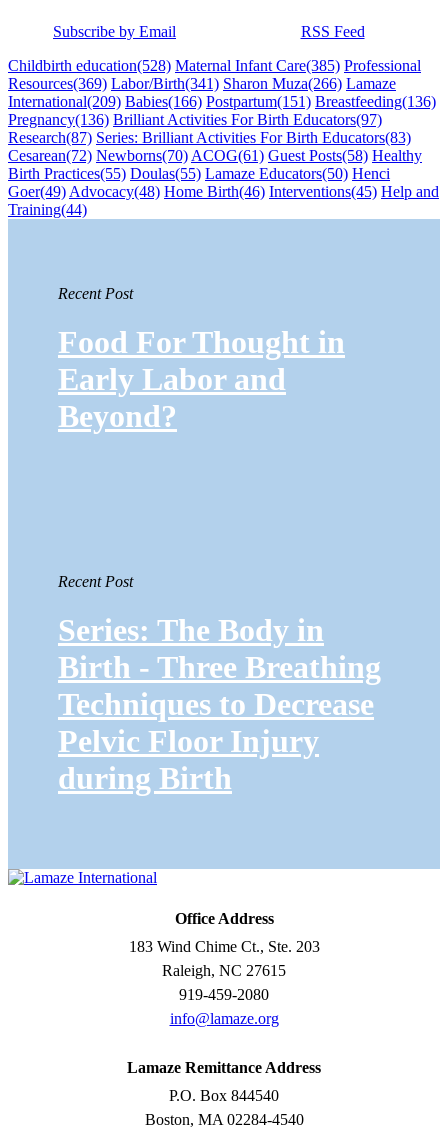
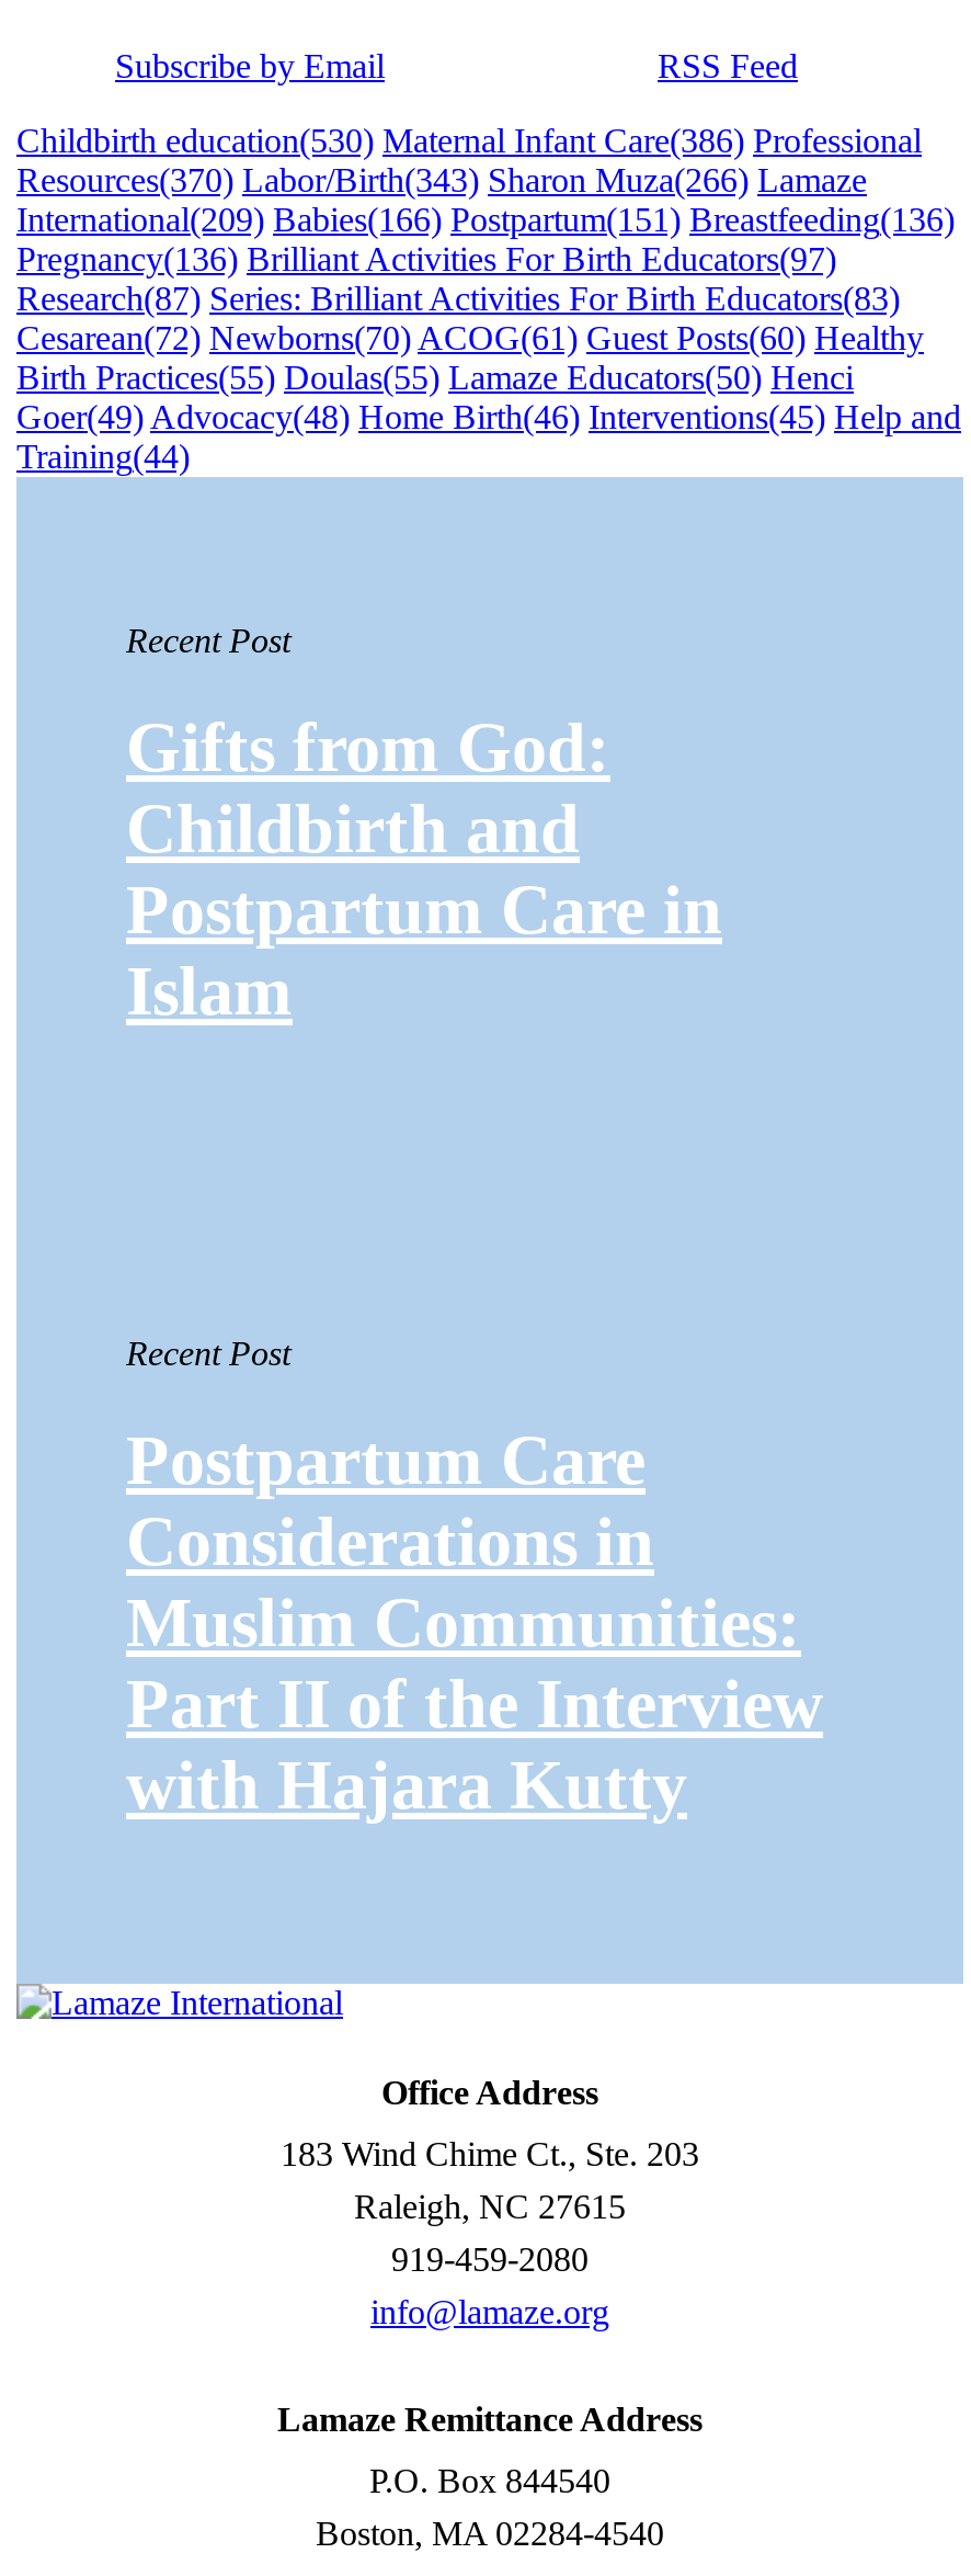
[8,57,421,74] Childbirth education(528) Maternal Infant Care(385) Professional -> [16,121,922,159] Childbirth education(530) Maternal Infant Care(386) Professional
[8,75,396,92] Resources(369) Labor/Birth(341) Sharon Muza(266) Lamaze -> [16,161,867,198] Resources(370) Labor/Birth(343) Sharon Muza(266) Lamaze
[8,147,422,164] Cesarean(72) Newborns(70) ACOG(61) Guest Posts(58) Healthy -> [16,319,924,356] Cesarean(72) Newborns(70) ACOG(61) Guest Posts(60) Healthy
[58,324,345,434] Food For Thought in | Early Labor and | Beyond? -> [126,708,722,1030] Gifts from God: | Childbirth and | Postpartum Care in | Islam
[58,612,381,796] Series: The Body in | Birth - Three Breathing | Techniques to Decrease | Pelvic Floor Injury | during Birth -> [126,1420,823,1824] Postpartum Care | Considerations in | Muslim Communities: | Part II of the Interview | with Hajara Kutty

